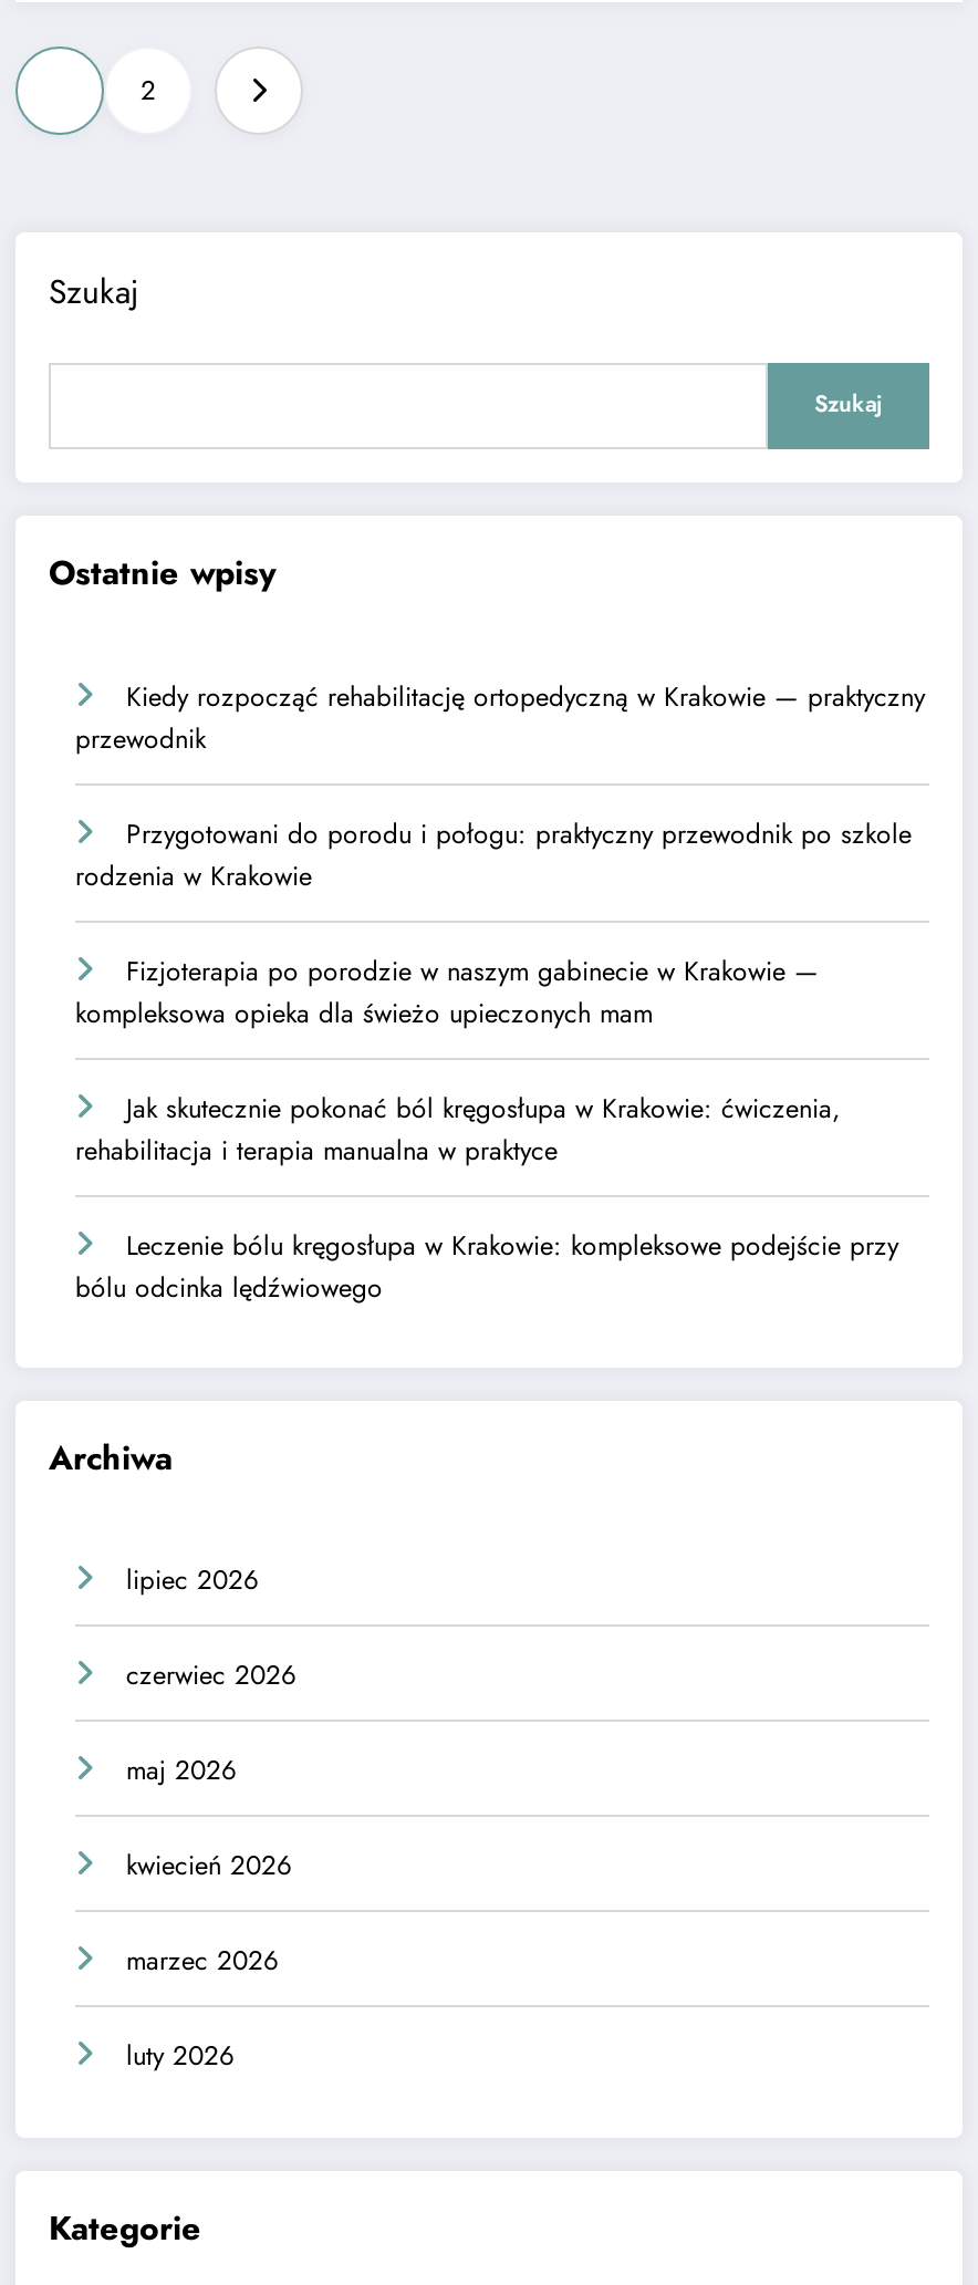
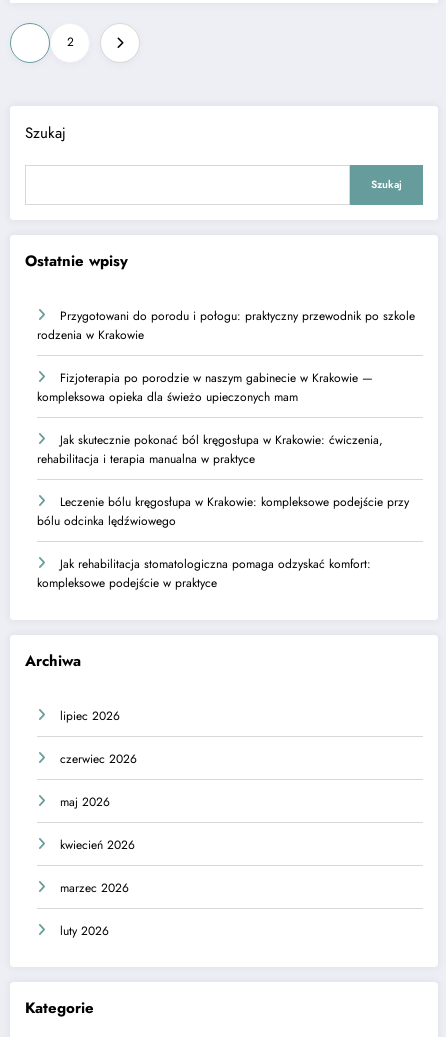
[75,676,925,758] Kiedy rozpocząć rehabilitację ortopedyczną w Krakowie — praktyczny | przewodnik -> none
moved [75,813,912,1307] -> [37,307,415,530]: Przygotowani do porodu i połogu: praktyczny przewodnik po szkole | rodzenia w Krakowie | Fizjoterapia po porodzie w naszym gabinecie w Krakowie — | kompleksowa opieka dla świeżo upieczonych mam | Jak skutecznie pokonać ból kręgosłupa w Krakowie: ćwiczenia, | rehabilitacja i terapia manualna w praktyce | Leczenie bólu kręgosłupa w Krakowie: kompleksowe podejście przy | bólu odcinka lędźwiowego
none -> [37,555,371,592] Jak rehabilitacja stomatologiczna pomaga odzyskać komfort: | kompleksowe podejście w praktyce

